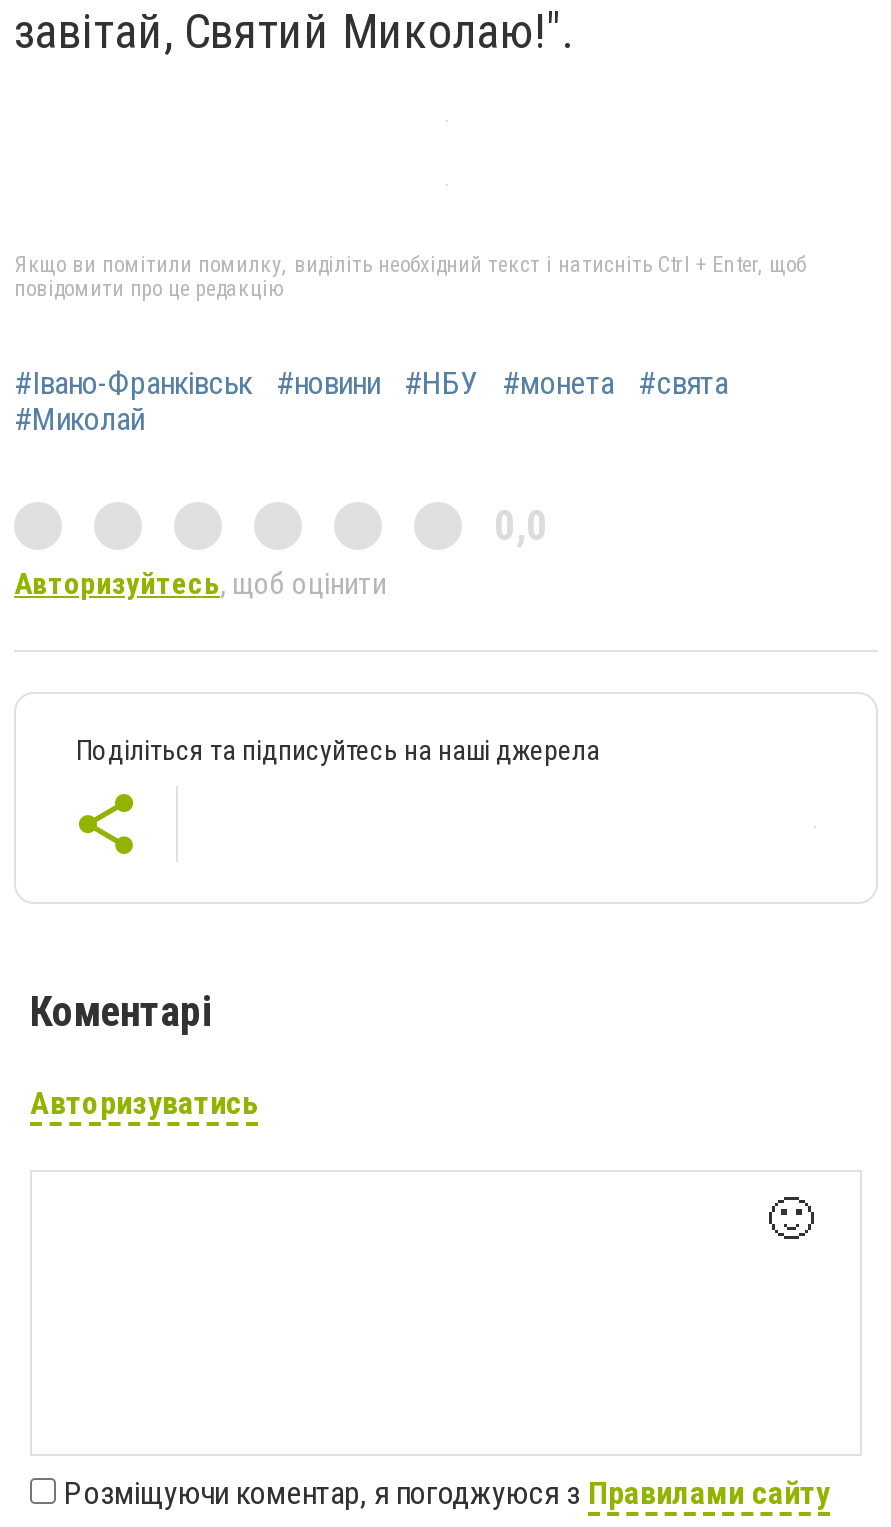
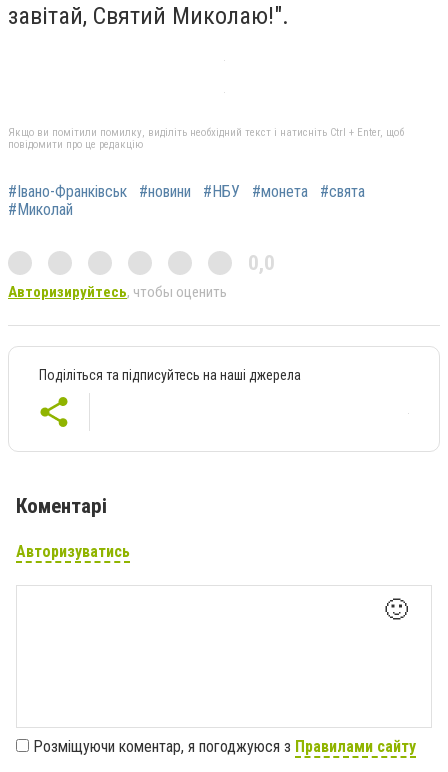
[14,567,386,603] Авторизуйтесь, щоб оцінити -> [8,283,227,301] Авторизируйтесь, чтобы оценить

